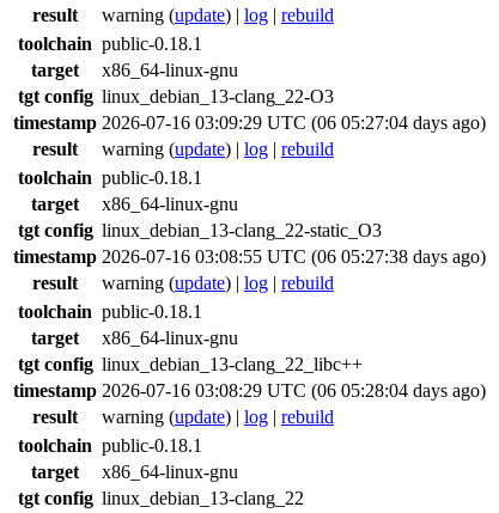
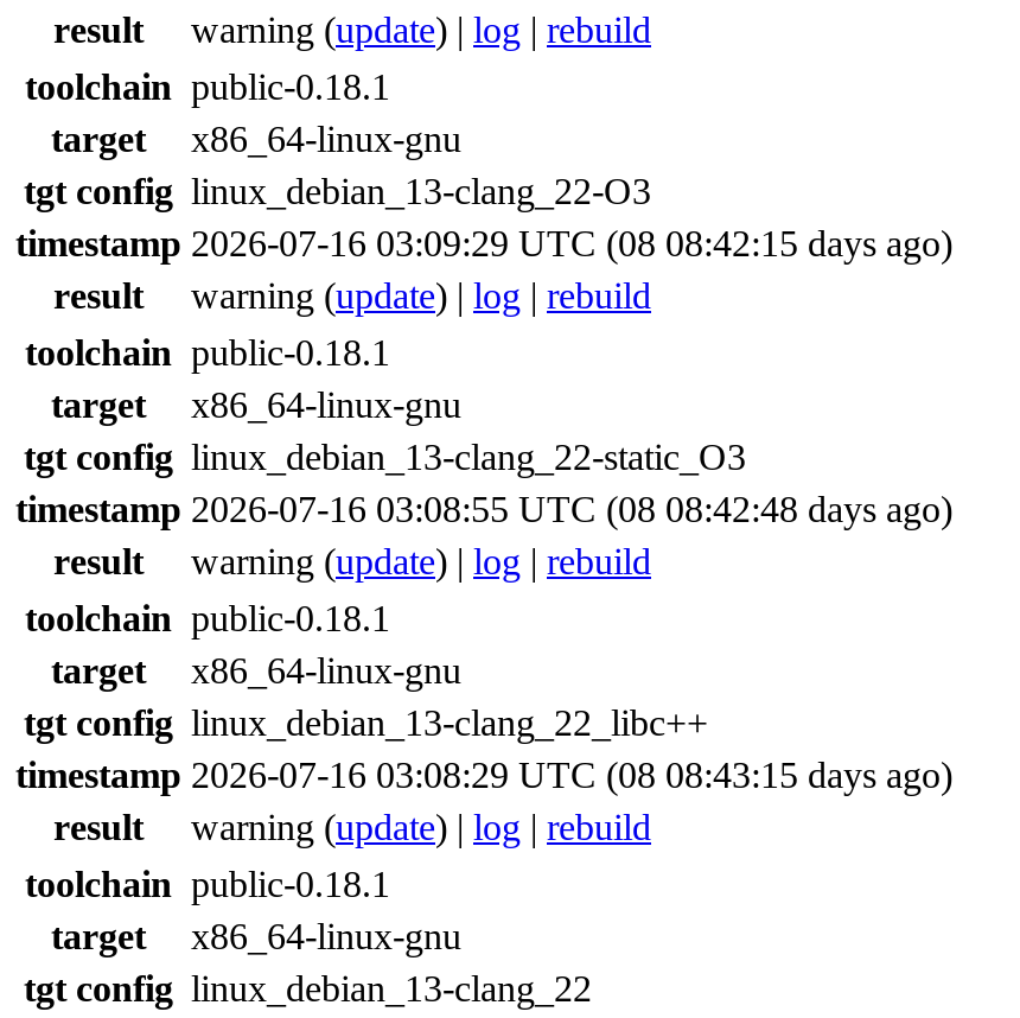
[13,112,486,133] timestamp 2026-07-16 03:09:29 UTC (06 05:27:04 days ago) -> [15,223,952,263] timestamp 2026-07-16 03:09:29 UTC (08 08:42:15 days ago)
[13,246,486,267] timestamp 2026-07-16 03:08:55 UTC (06 05:27:38 days ago) -> [15,489,952,529] timestamp 2026-07-16 03:08:55 UTC (08 08:42:48 days ago)
[13,380,486,401] timestamp 2026-07-16 03:08:29 UTC (06 05:28:04 days ago) -> [15,755,952,795] timestamp 2026-07-16 03:08:29 UTC (08 08:43:15 days ago)

